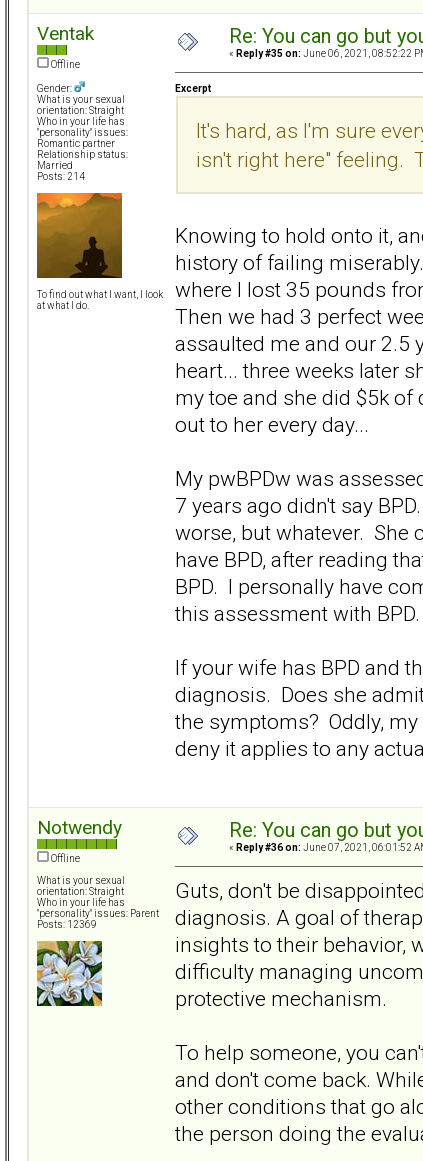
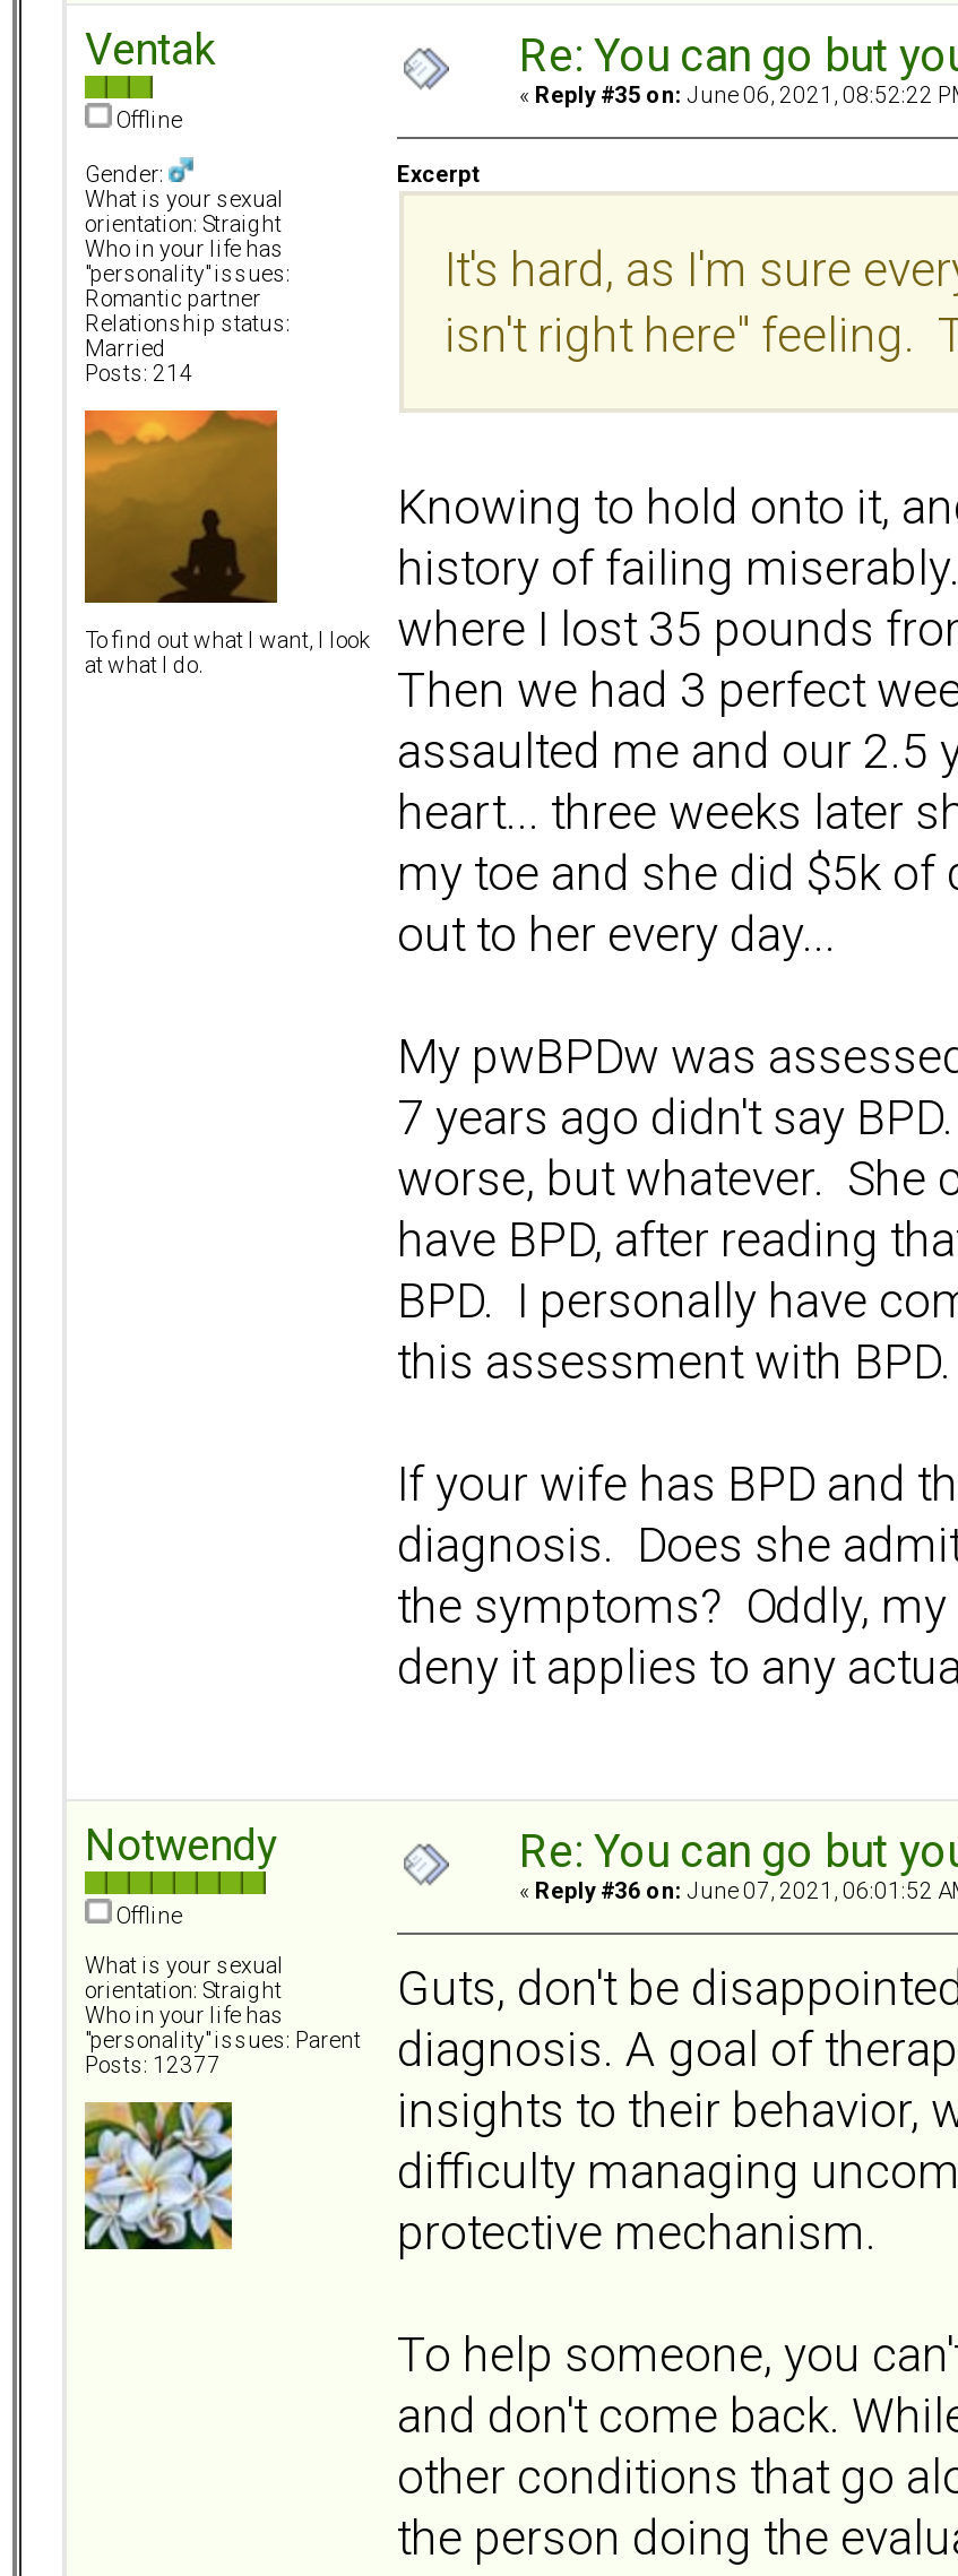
[37,919,97,930] Posts: 12369 -> [85,2054,221,2078] Posts: 12377

